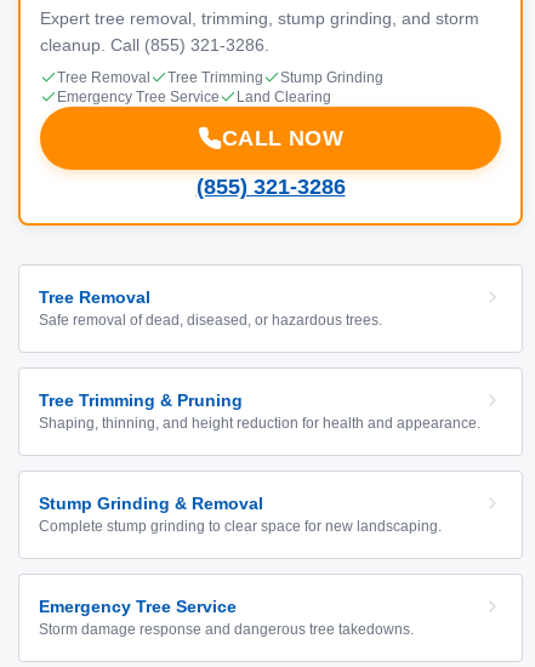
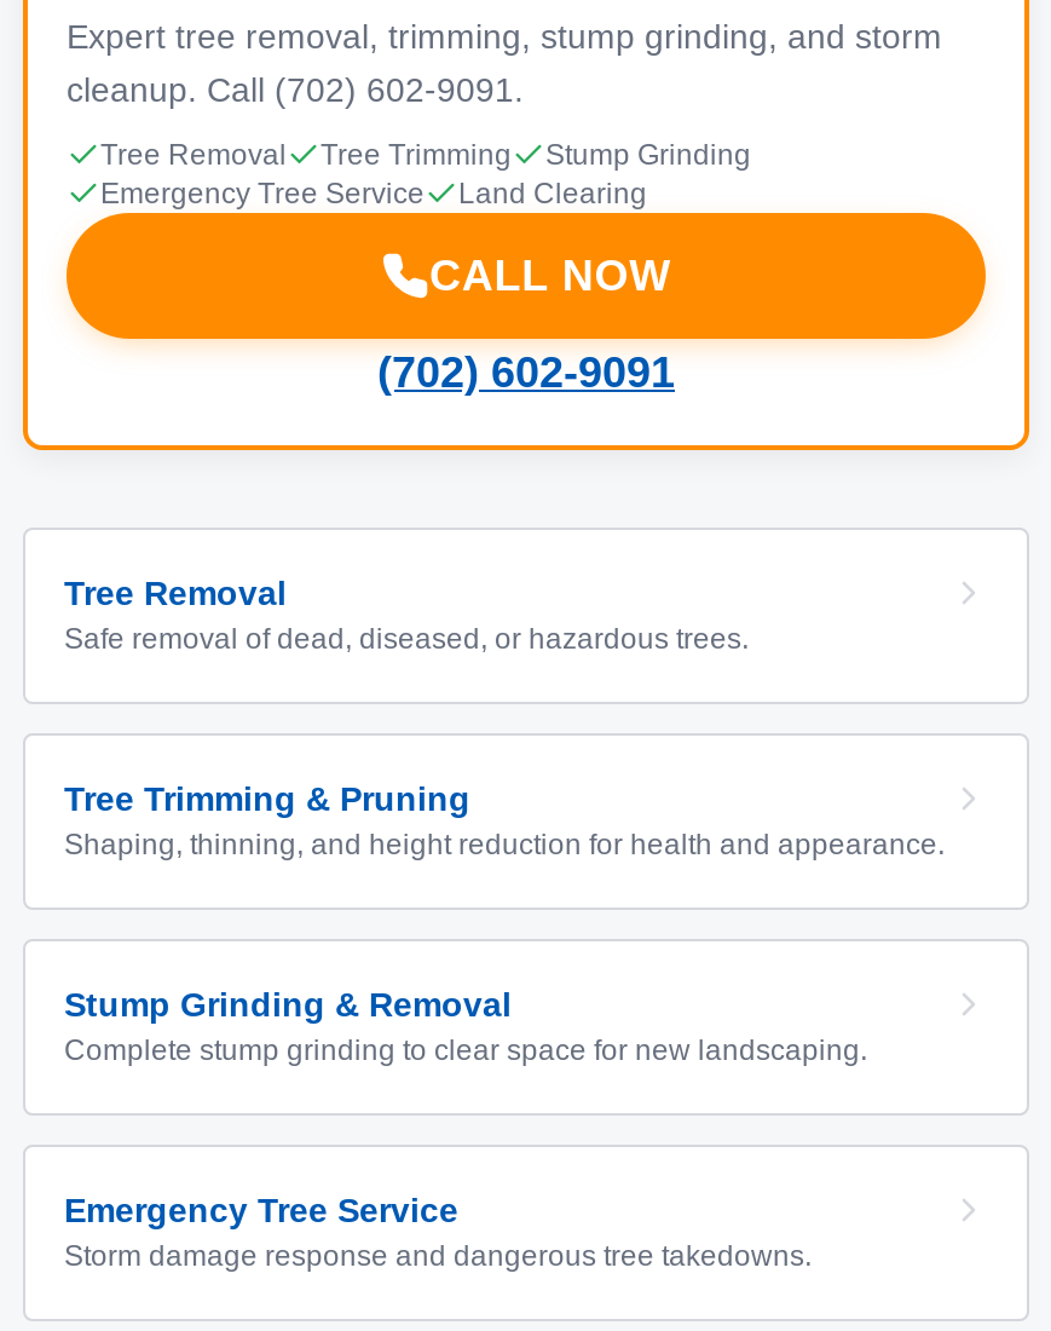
[40,35,269,55] cleanup. Call (855) 321-3286. -> [67,70,524,109] cleanup. Call (702) 602-9091.
[196,175,345,199] (855) 321-3286 -> [377,348,675,397] (702) 602-9091

